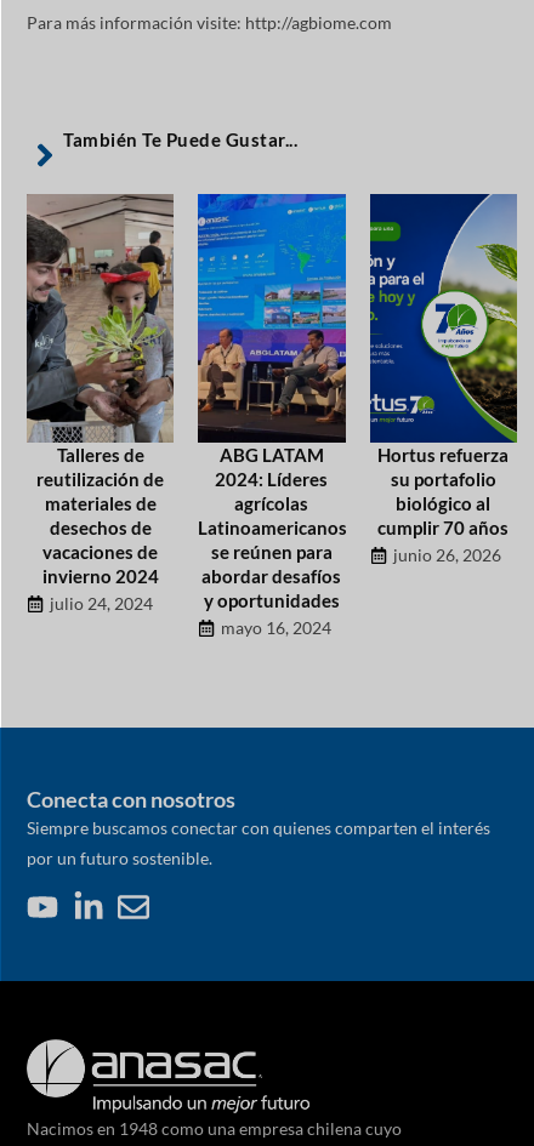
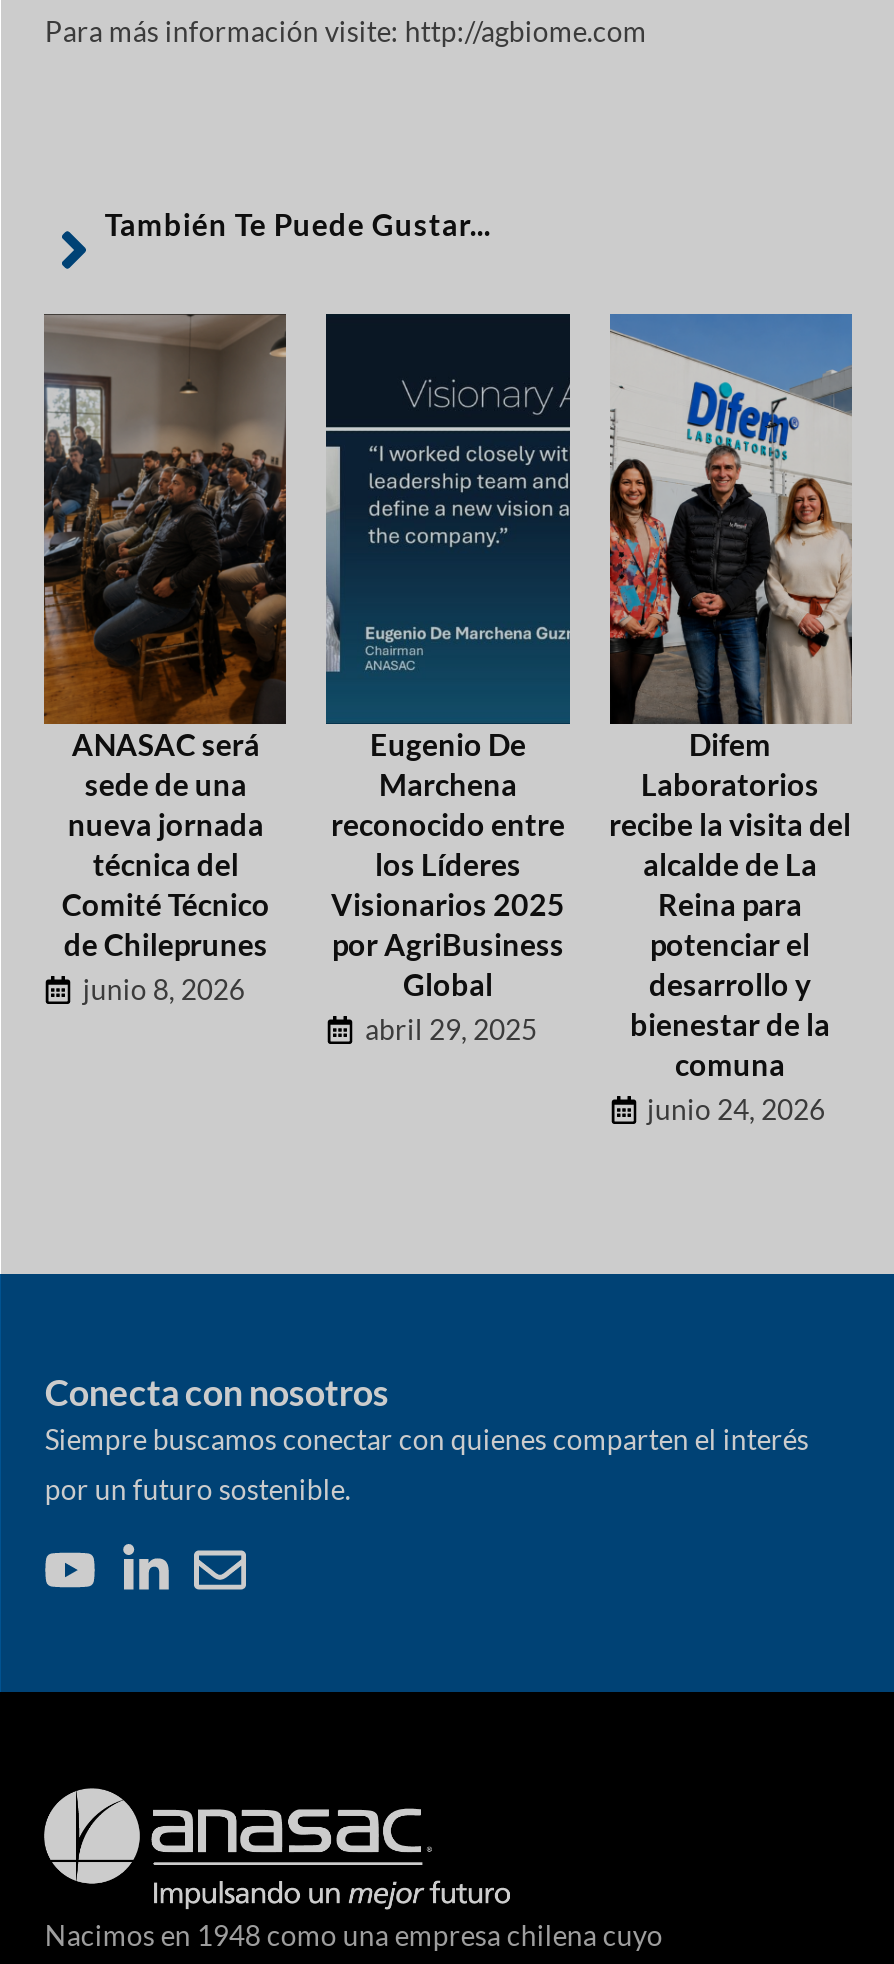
[27,194,174,387] [image] -> [42,316,286,712] [image]
[197,193,348,638] [image] | ABG LATAM | 2024: Líderes | agrícolas | Latinoamericanos | se reúnen para | abordar desafíos | y oportunidades | mayo 16, 2024 -> [324,312,572,1047] [image] | Eugenio De | Marchena | reconocido entre | los Líderes | Visionarios 2025 | por AgriBusiness | Global | abril 29, 2025
[369,193,518,565] [image] | Hortus refuerza | su portafolio | biológico al | cumplir 70 años | junio 26, 2026 -> [608,312,852,1127] [image] | Difem | Laboratorios | recibe la visita del | alcalde de La | Reina para | potenciar el | desarrollo y | bienestar de la | comuna | junio 24, 2026
[37,444,164,614] Talleres de | reutilización de | materiales de | desechos de | vacaciones de | invierno 2024 | julio 24, 2024 -> [62,727,270,1007] ANASAC será | sede de una | nueva jornada | técnica del | Comité Técnico | de Chileprunes | junio 8, 2026

